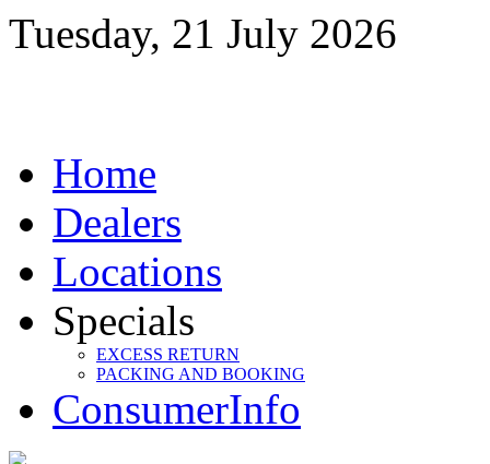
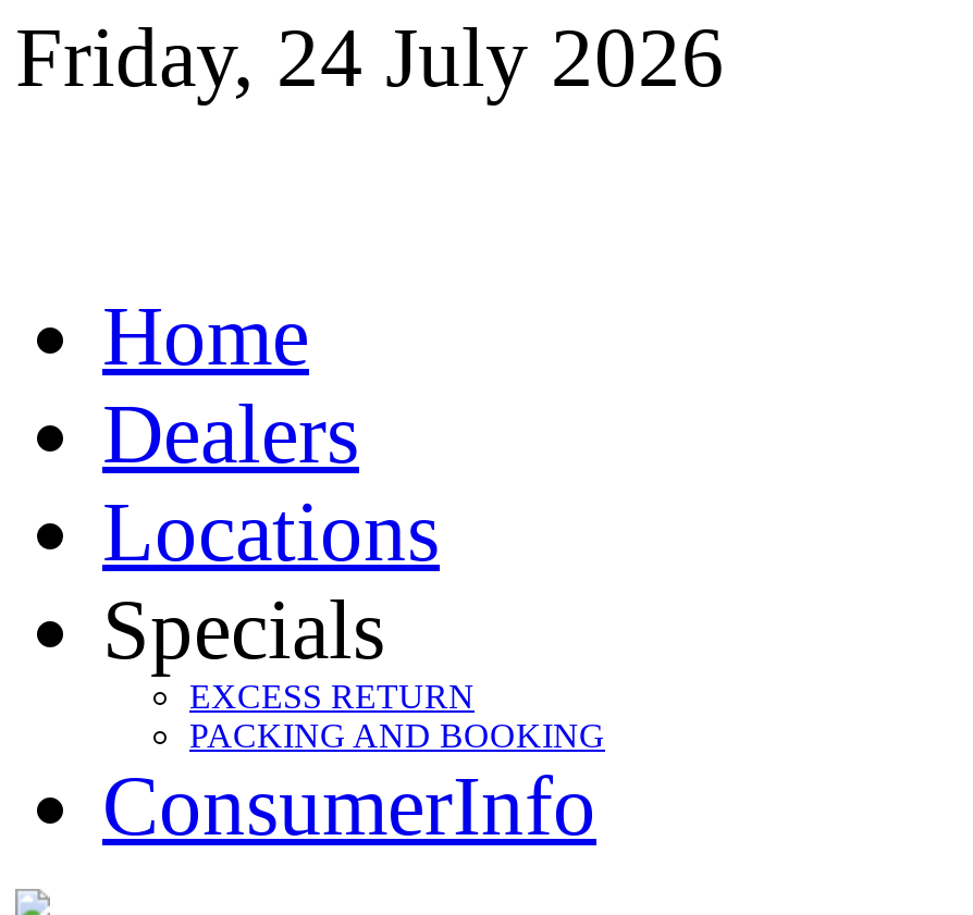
[9,10,397,57] Tuesday, 21 July 2026 -> [15,10,725,103] Friday, 24 July 2026

